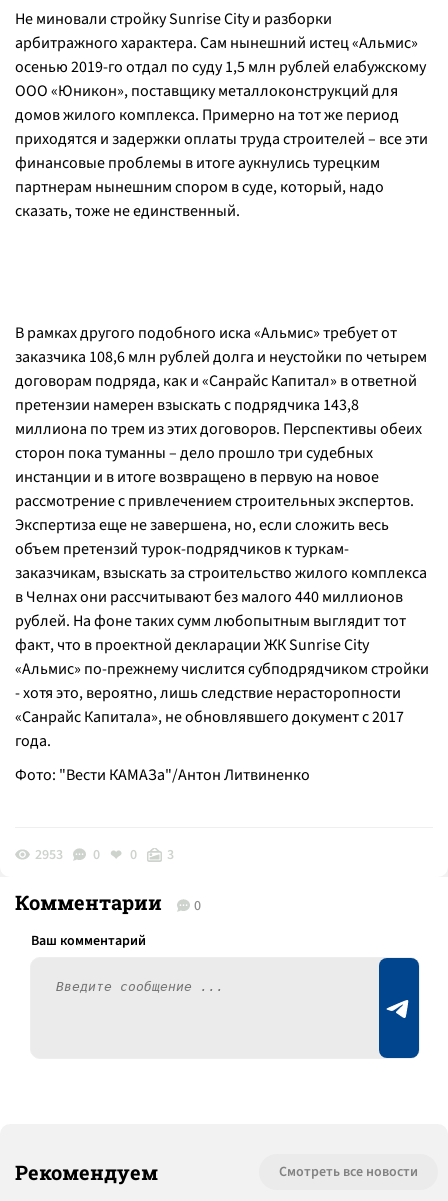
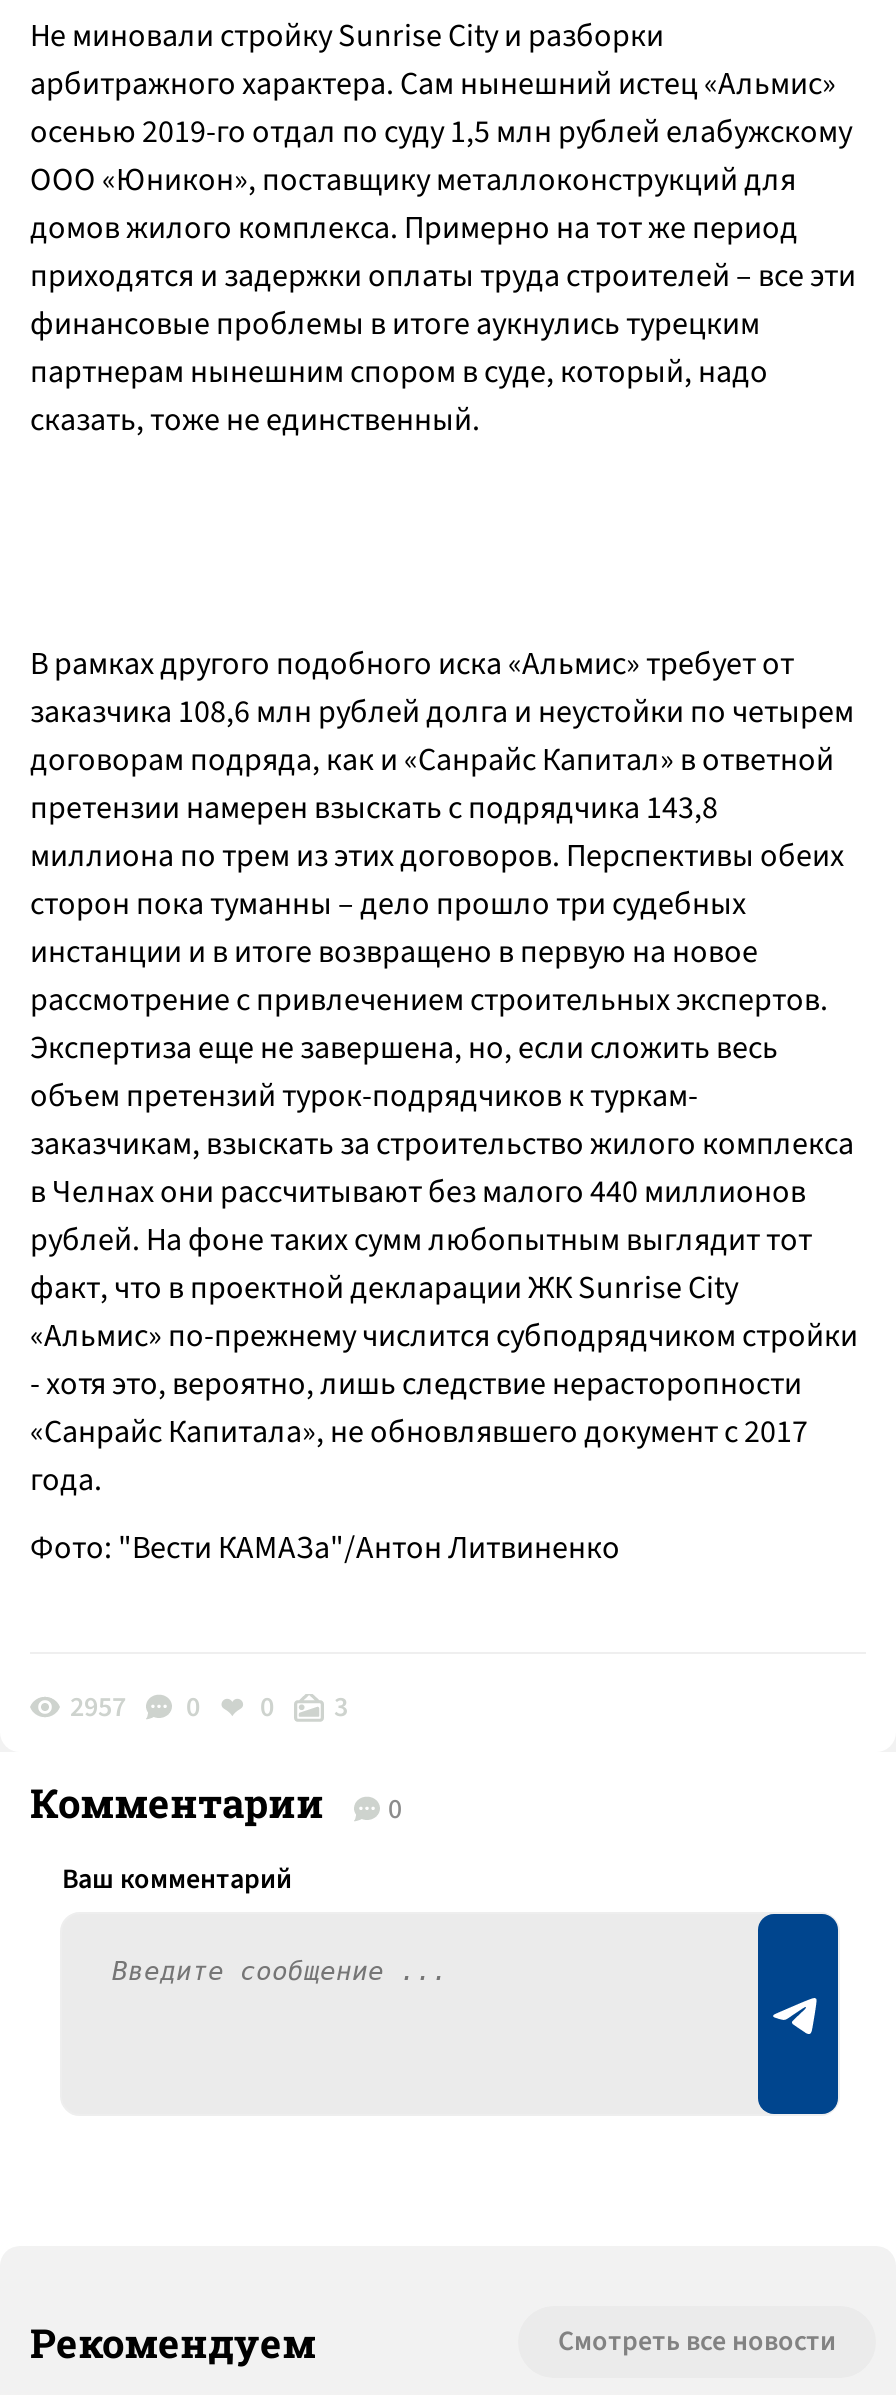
[35,845,174,865] 2953 0 0 3 -> [70,1688,348,1728] 2957 0 0 3

